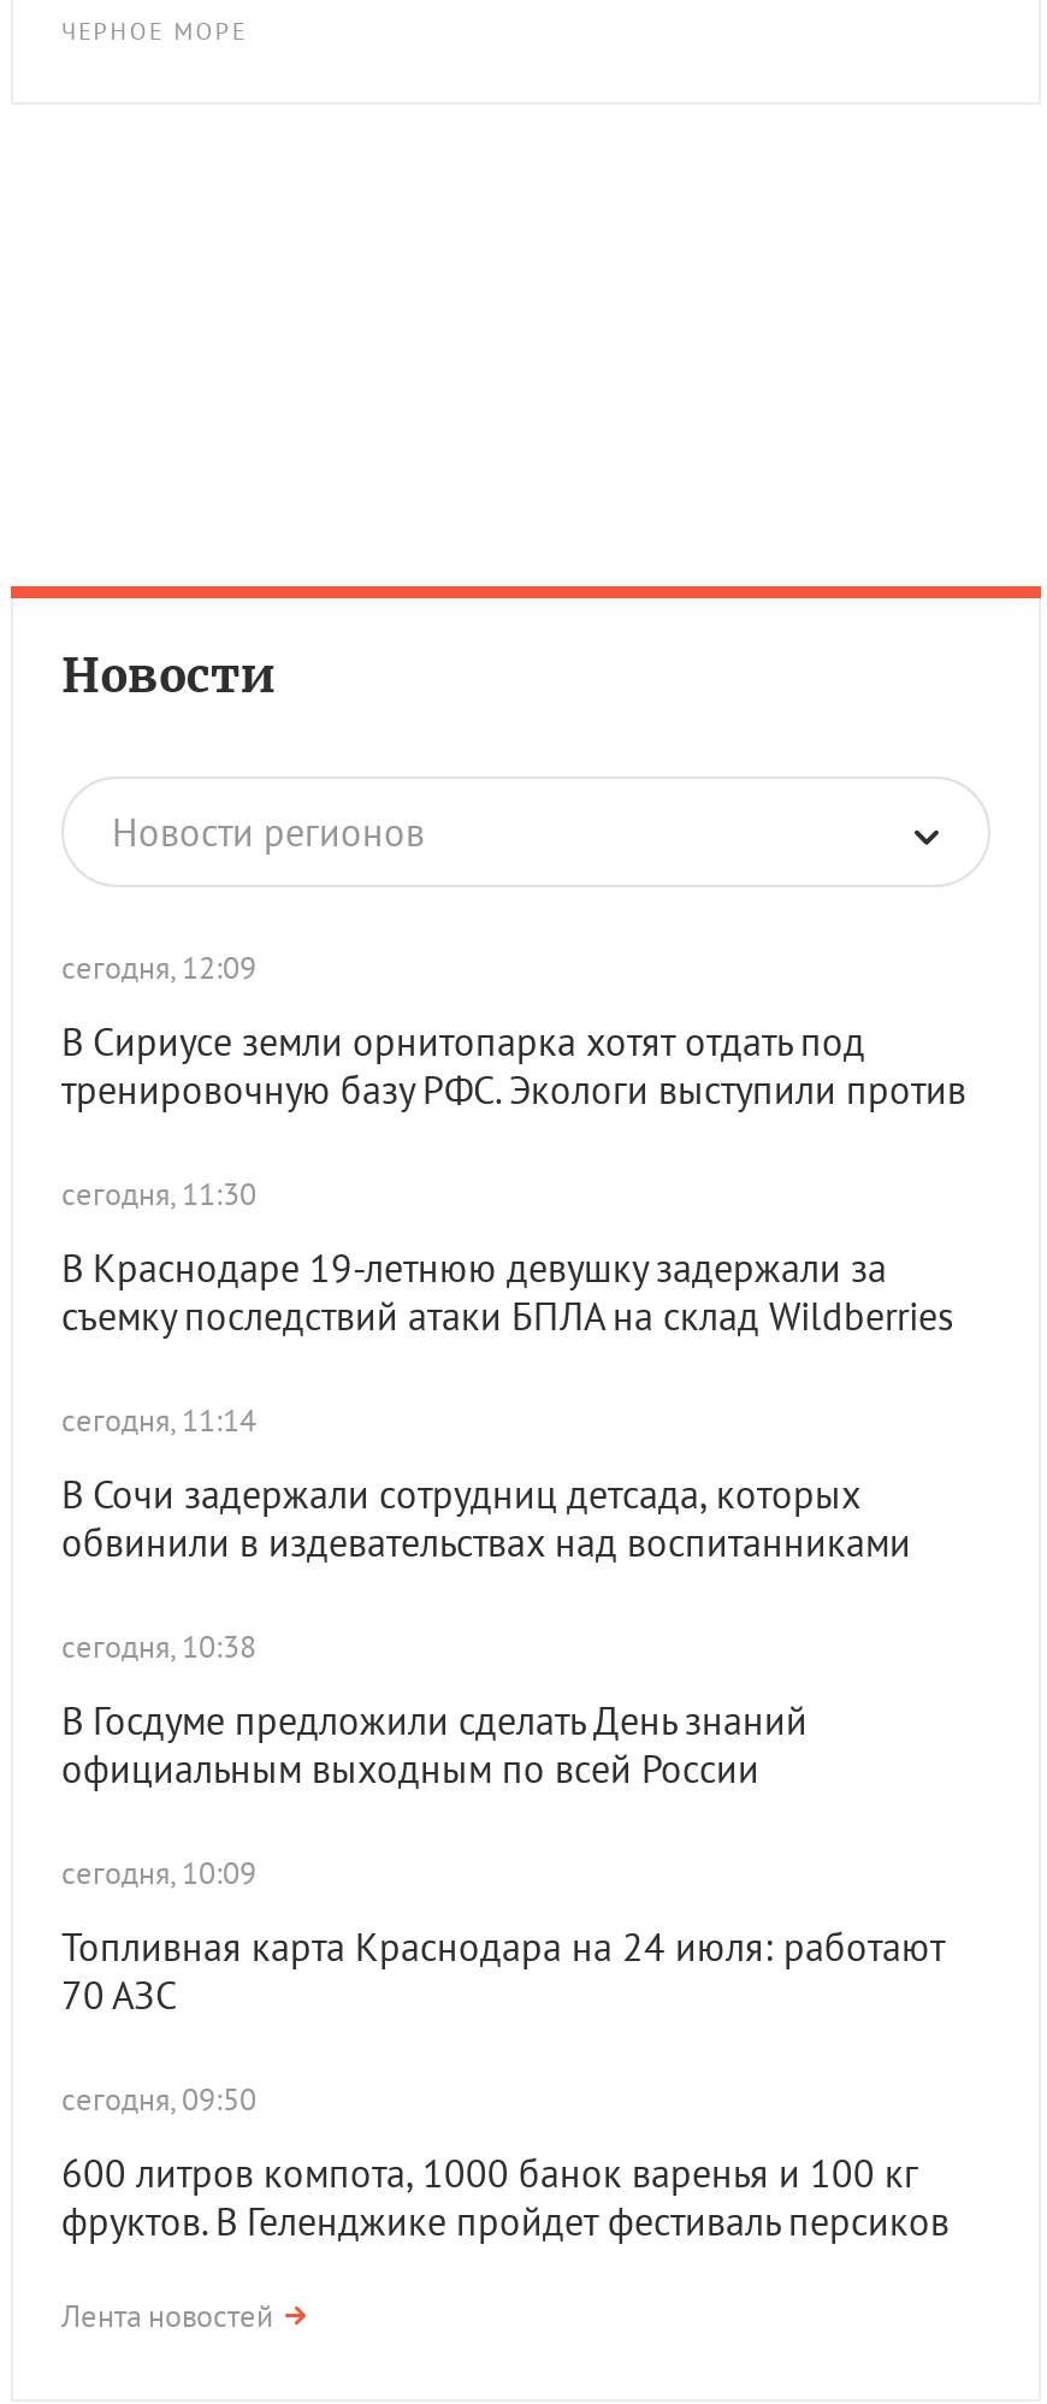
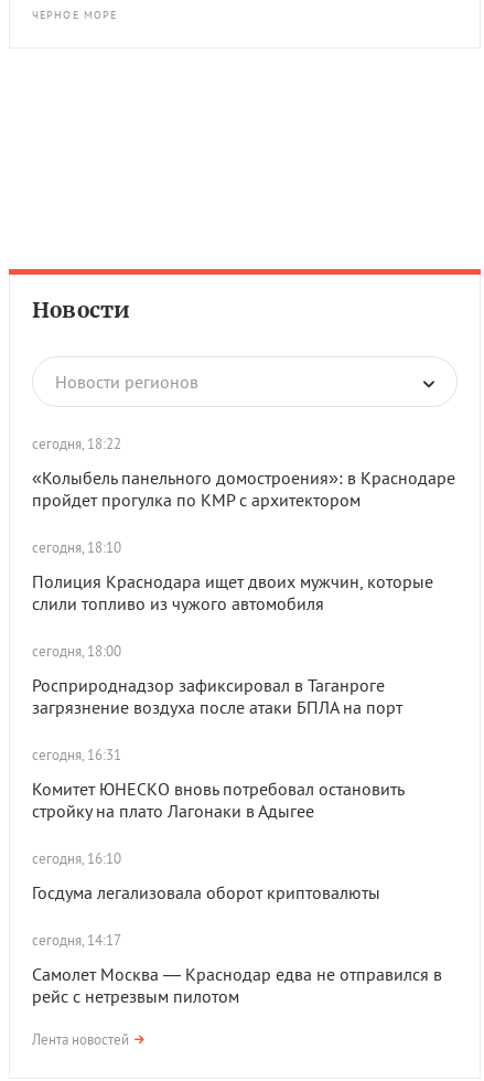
[61,947,256,988] сегодня, 12:09 -> [32,435,121,453] сегодня, 18:22
[61,1017,966,1114] В Сириусе земли орнитопарка хотят отдать под | тренировочную базу РФС. Экологи выступили против -> [32,467,455,511] «Колыбель панельного домостроения»: в Краснодаре | пройдет прогулка по КМР с архитектором
[61,1174,256,1215] сегодня, 11:30 -> [32,538,121,557] сегодня, 18:10
[61,1244,954,1340] В Краснодаре 19-летнюю девушку задержали за | съемку последствий атаки БПЛА на склад Wildberries -> [32,570,433,614] Полиция Краснодара ищет двоих мужчин, которые | слили топливо из чужого автомобиля
[61,1400,256,1441] сегодня, 11:14 -> [32,642,121,661] сегодня, 18:00
[61,1470,911,1566] В Сочи задержали сотрудниц детсада, которых | обвинили в издевательствах над воспитанниками -> [32,674,402,718] Росприроднадзор зафиксировал в Таганроге | загрязнение воздуха после атаки БПЛА на порт
[61,1626,256,1667] сегодня, 10:38 -> [32,746,121,764] сегодня, 16:31
[61,1696,808,1792] В Госдуме предложили сделать День знаний | официальным выходным по всей России -> [32,778,404,822] Комитет ЮНЕСКО вновь потребовал остановить | стройку на плато Лагонаки в Адыгее
[61,1853,256,1894] сегодня, 10:09 -> [32,849,121,868] сегодня, 16:10
[61,1922,945,2019] Топливная карта Краснодара на 24 июля: работают | 70 АЗС -> [32,881,380,903] Госдума легализовала оборот криптовалюты
[61,2079,256,2120] сегодня, 09:50 -> [32,931,121,950] сегодня, 14:17
[61,2149,950,2245] 600 литров компота, 1000 банок варенья и 100 кг | фруктов. В Геленджике пройдет фестиваль персиков -> [32,963,442,1007] Самолет Москва — Краснодар едва не отправился в | рейс с нетрезвым пилотом

